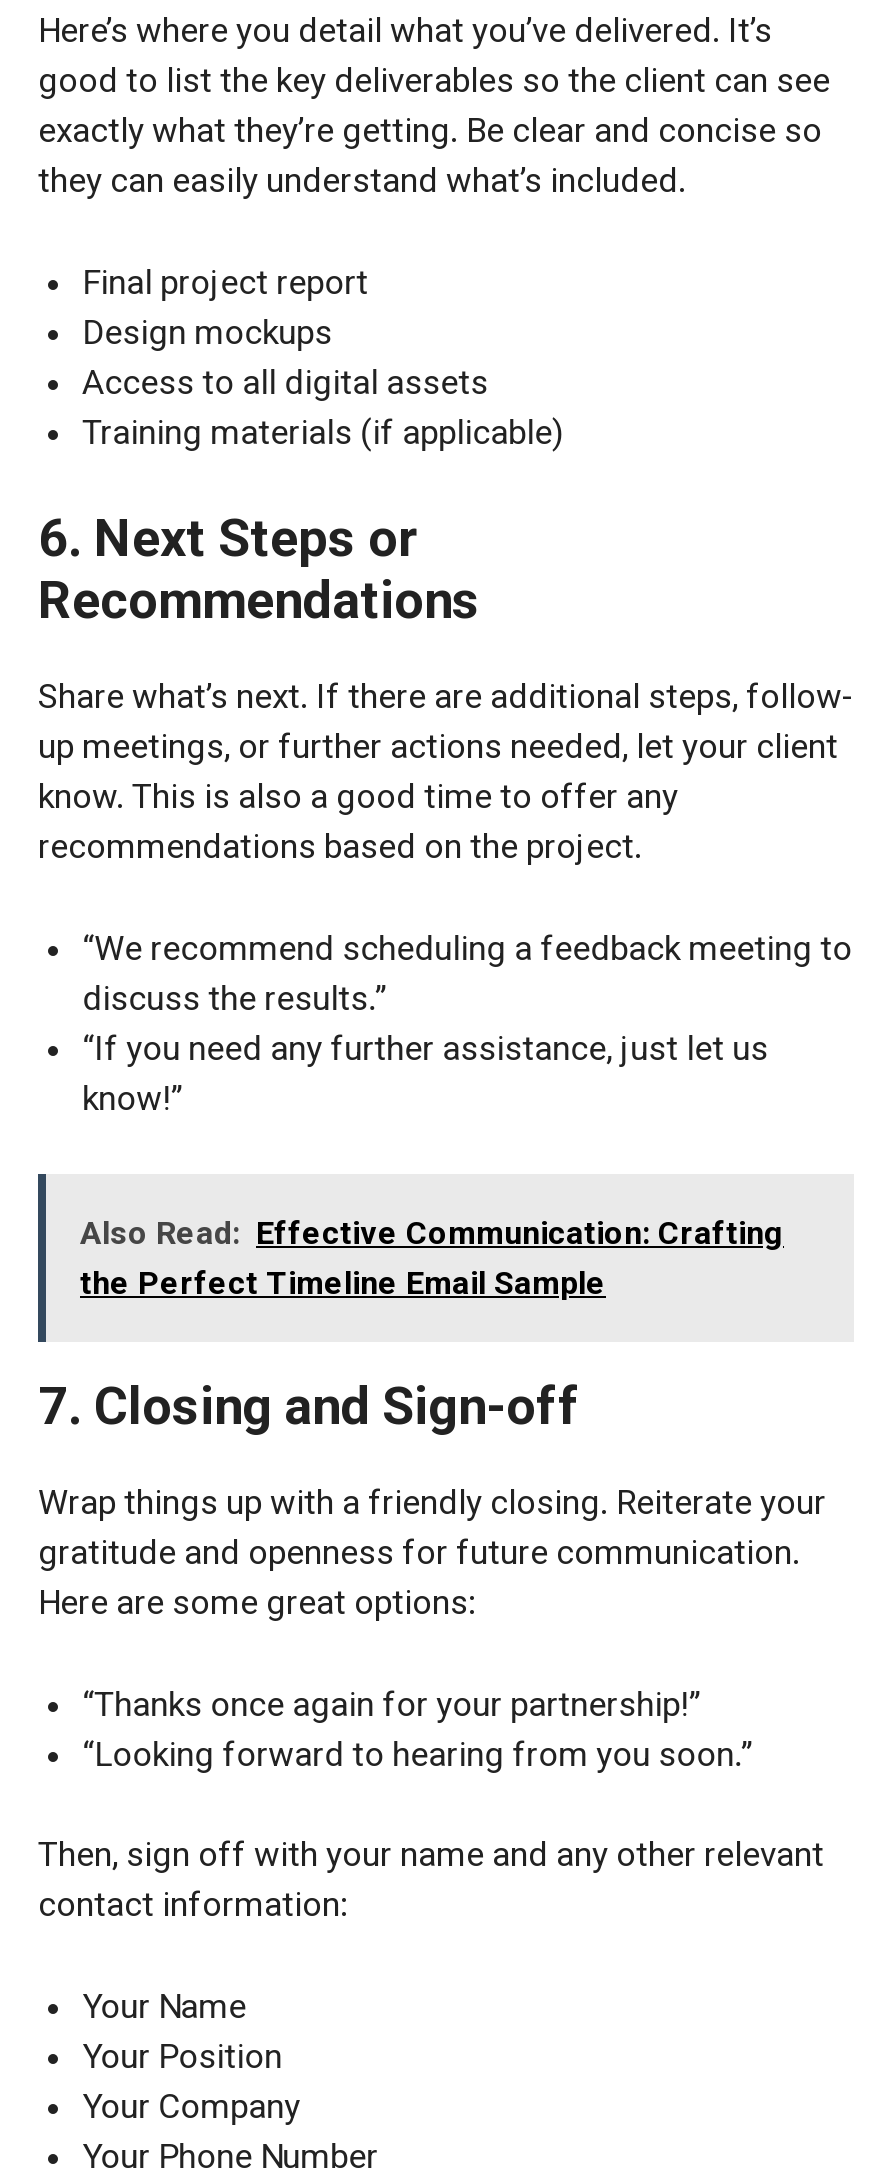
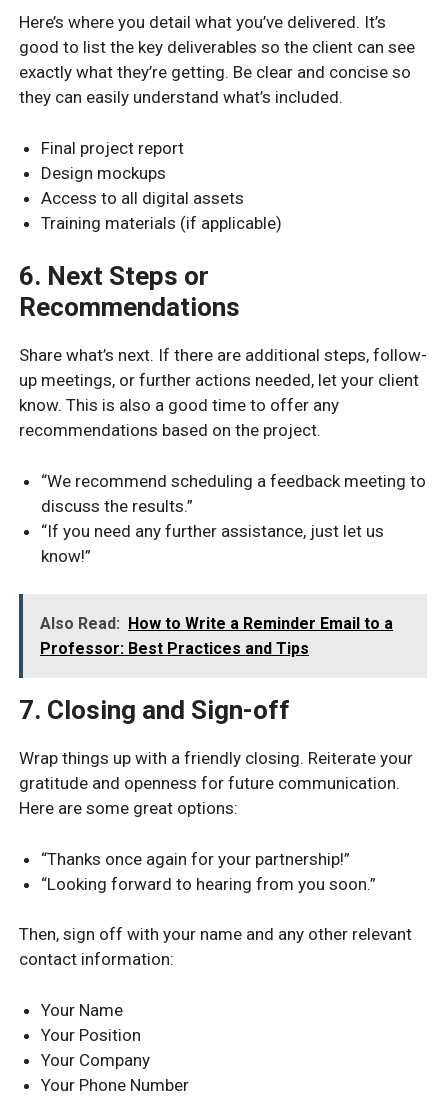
[80,1214,784,1302] Also Read: Effective Communication: Crafting | the Perfect Timeline Email Sample -> [40,614,393,658] Also Read: How to Write a Reminder Email to a | Professor: Best Practices and Tips

